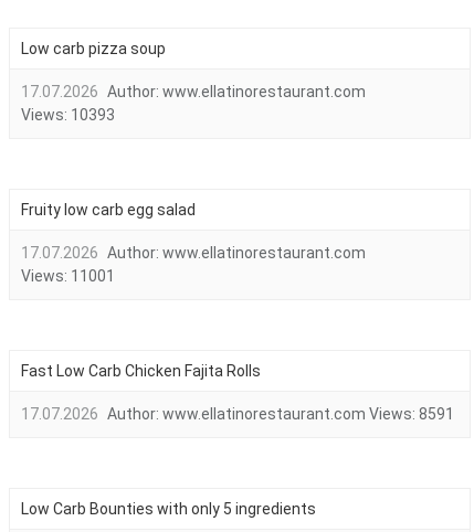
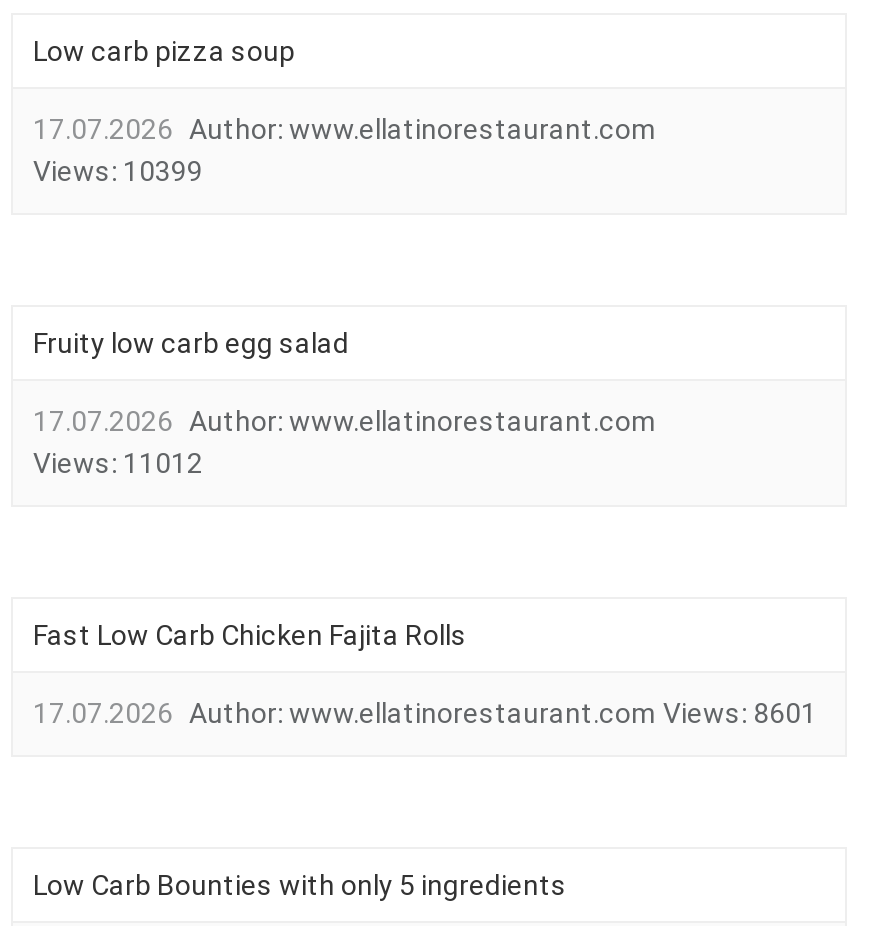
[21,106,115,124] Views: 10393 -> [33,155,203,187] Views: 10399
[21,267,115,285] Views: 11001 -> [33,447,203,479] Views: 11012
[21,405,454,423] 17.07.2026 Author: www.ellatinorestaurant.com Views: 8591 -> [33,697,817,729] 17.07.2026 Author: www.ellatinorestaurant.com Views: 8601

